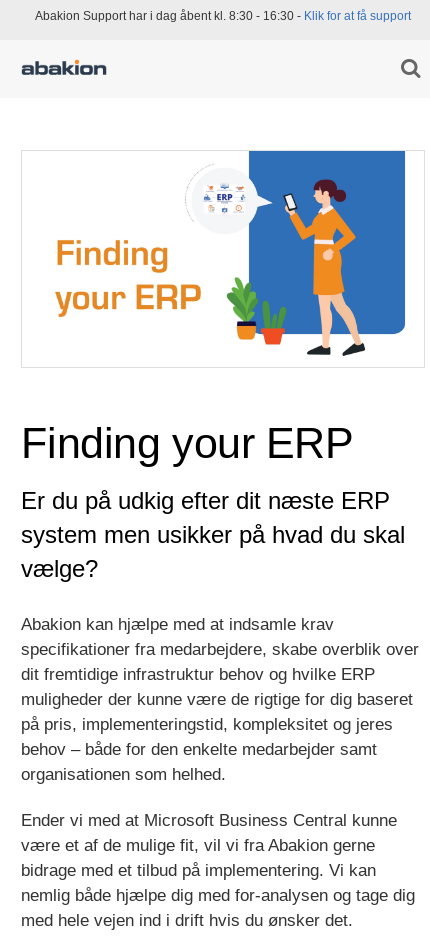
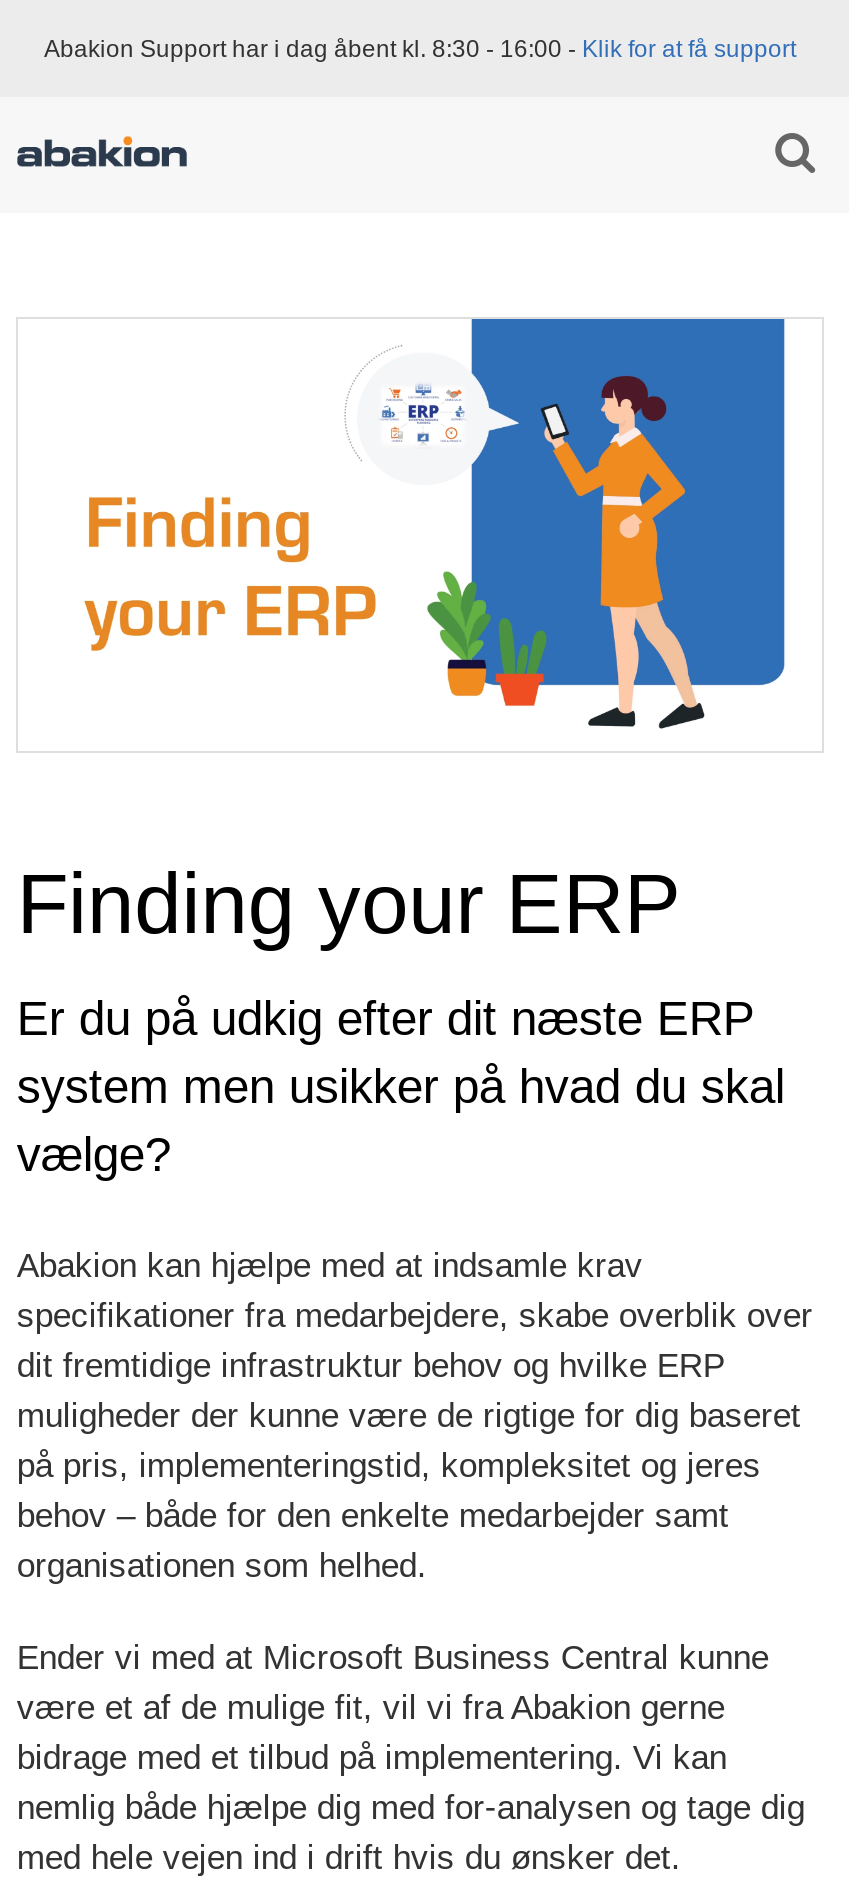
[35,8,411,22] Abakion Support har i dag åbent kl. 8:30 - 16:30 - Klik for at få support -> [44,34,796,62] Abakion Support har i dag åbent kl. 8:30 - 16:00 - Klik for at få support

